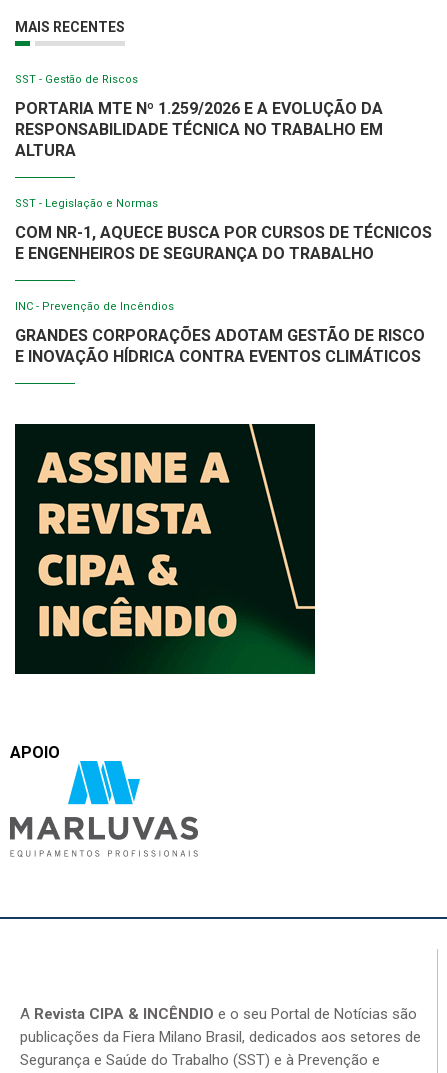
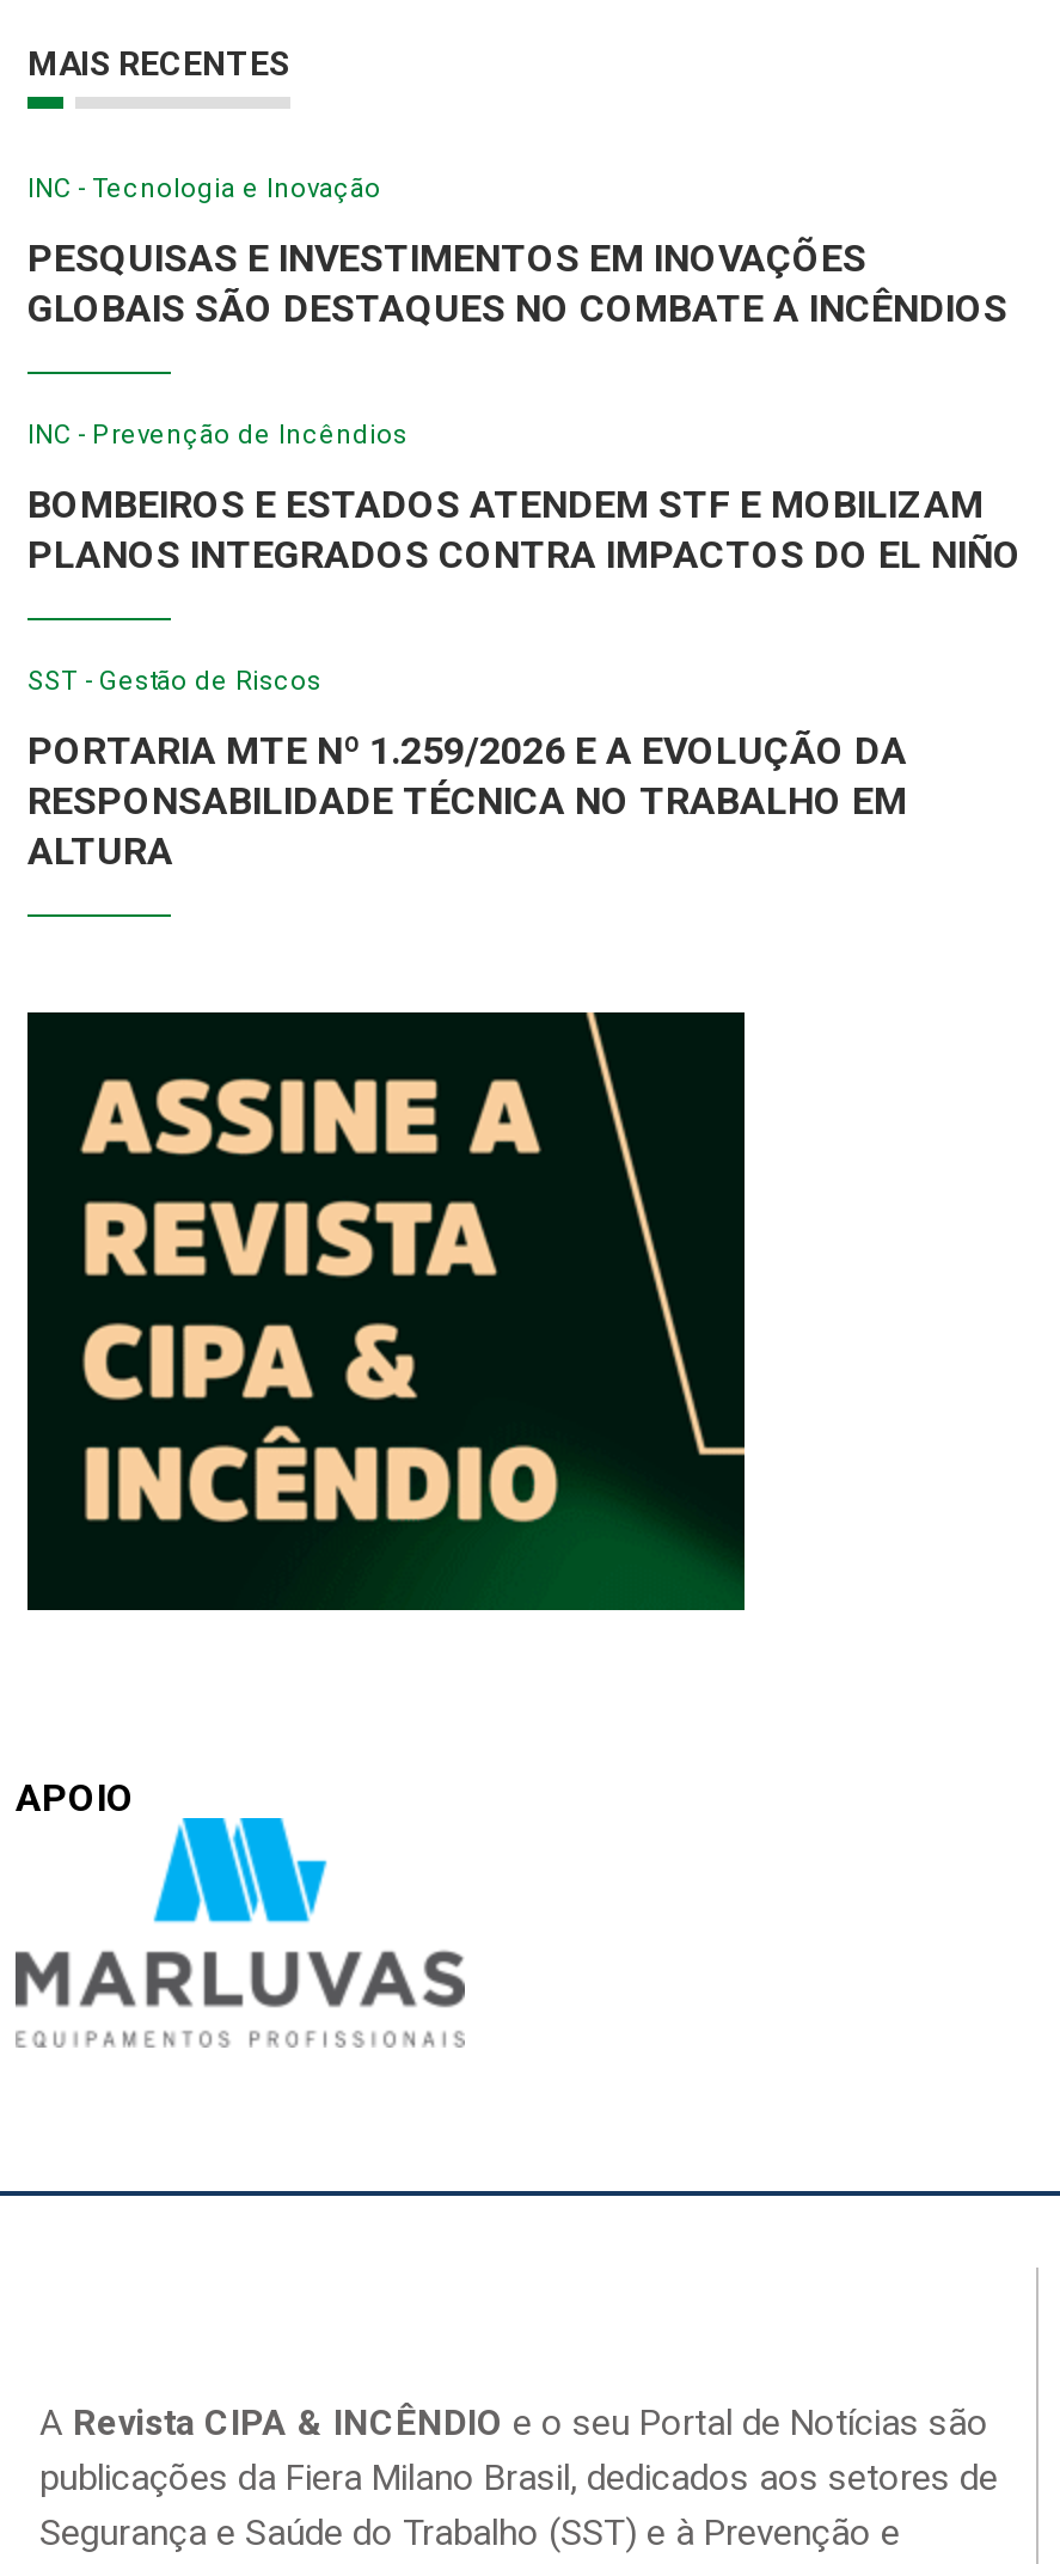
none -> [27,173,1022,577] INC - Tecnologia e Inovação | PESQUISAS E INVESTIMENTOS EM INOVAÇÕES | GLOBAIS SÃO DESTAQUES NO COMBATE A INCÊNDIOS | BOMBEIROS E ESTADOS ATENDEM STF E MOBILIZAM | PLANOS INTEGRADOS CONTRA IMPACTOS DO EL NIÑO
moved [15,73,383,160] -> [27,666,907,874]: SST - Gestão de Riscos | PORTARIA MTE Nº 1.259/2026 E A EVOLUÇÃO DA | RESPONSABILIDADE TÉCNICA NO TRABALHO EM | ALTURA
[15,197,432,366] SST - Legislação e Normas | COM NR-1, AQUECE BUSCA POR CURSOS DE TÉCNICOS | E ENGENHEIROS DE SEGURANÇA DO TRABALHO | GRANDES CORPORAÇÕES ADOTAM GESTÃO DE RISCO | E INOVAÇÃO HÍDRICA CONTRA EVENTOS CLIMÁTICOS -> none
moved [15,300,174,313] -> [27,420,408,451]: INC - Prevenção de Incêndios

